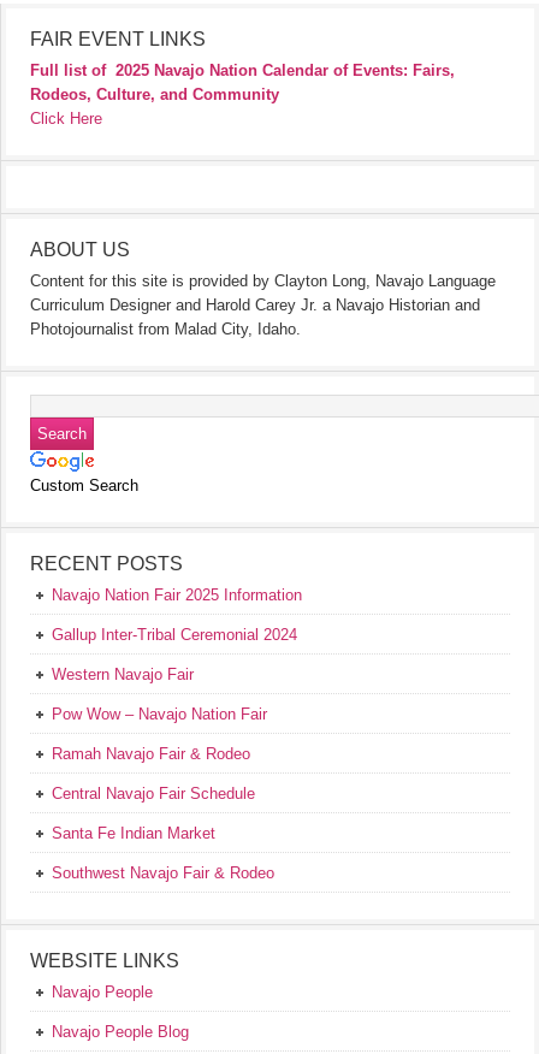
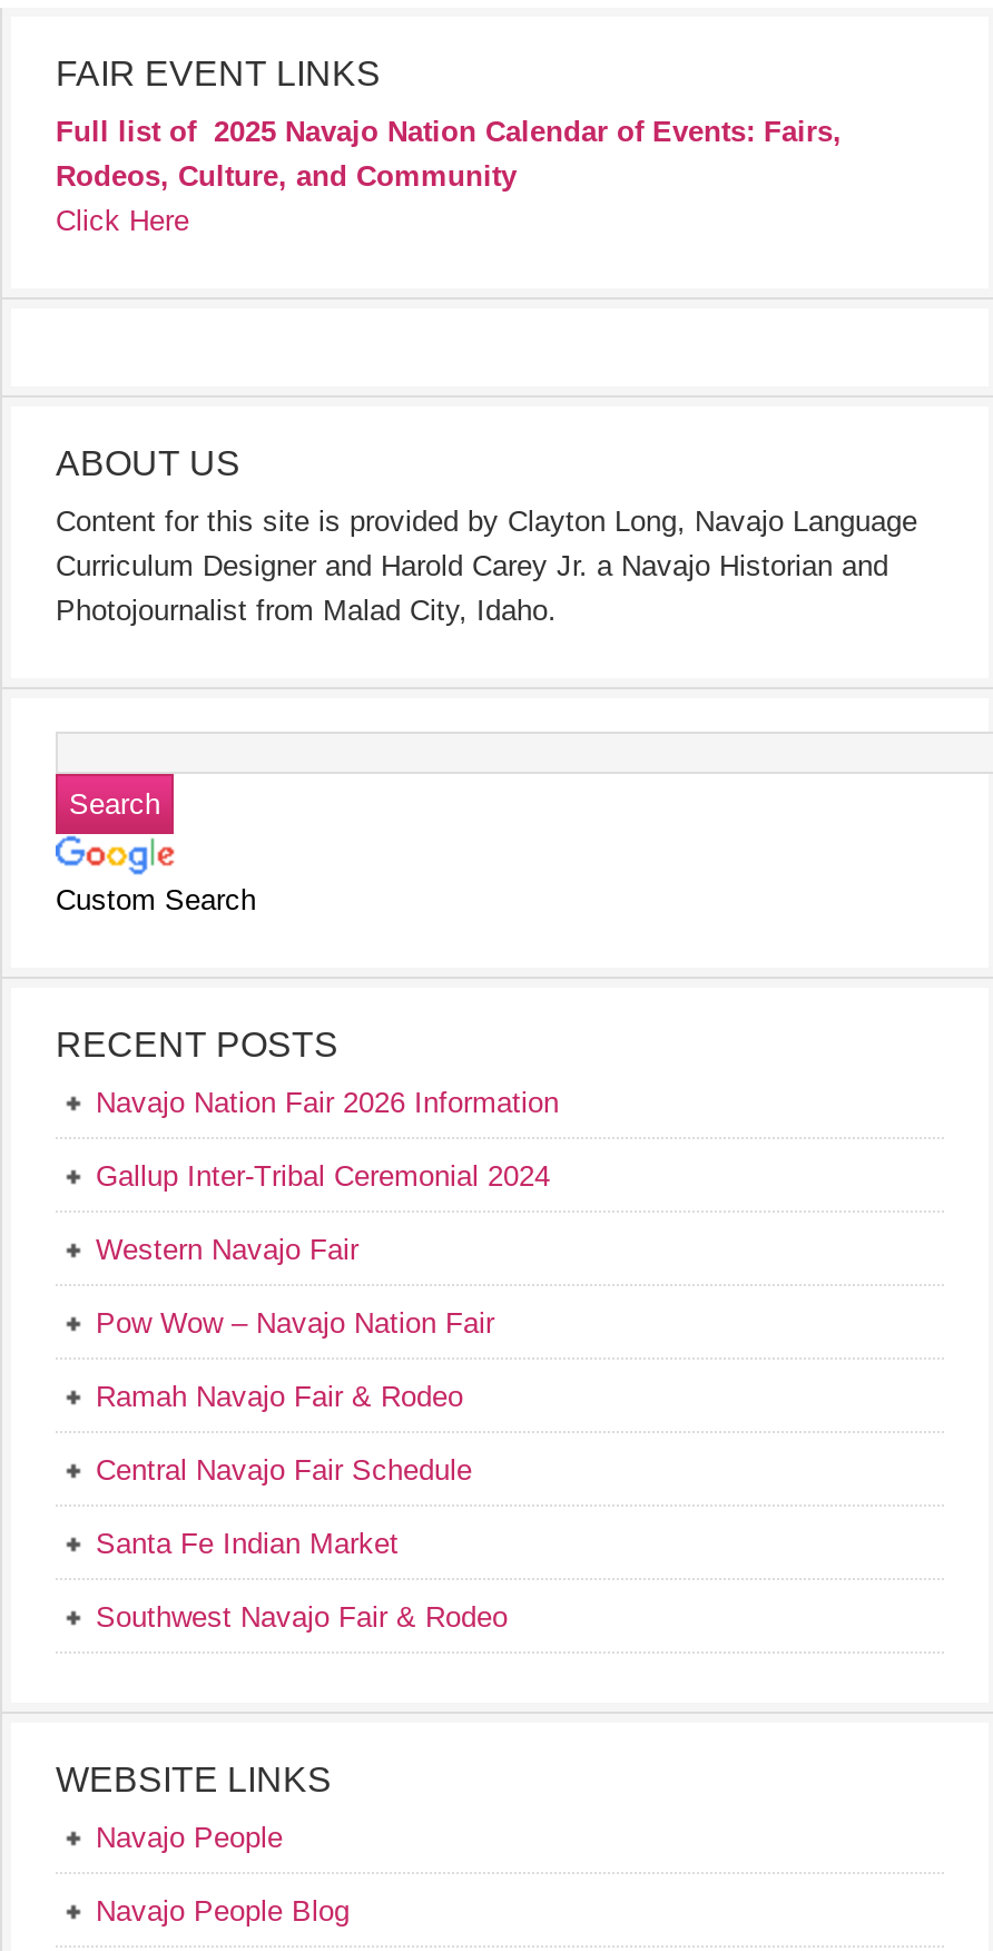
[52,586,302,604] Navajo Nation Fair 2025 Information -> [96,1086,559,1120] Navajo Nation Fair 2026 Information

